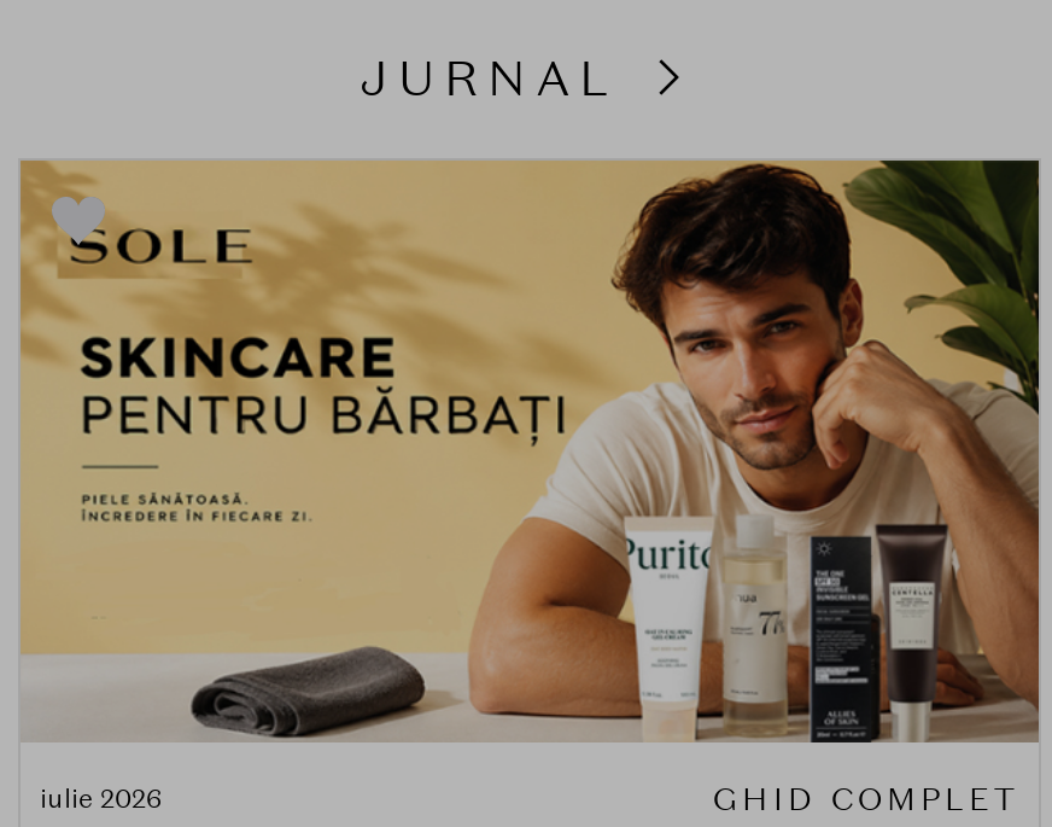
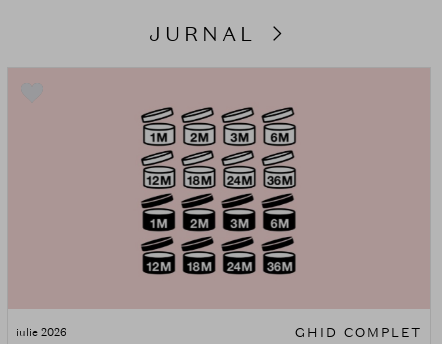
[21,158,1041,745] [image] -> [9,68,430,309] [image]

